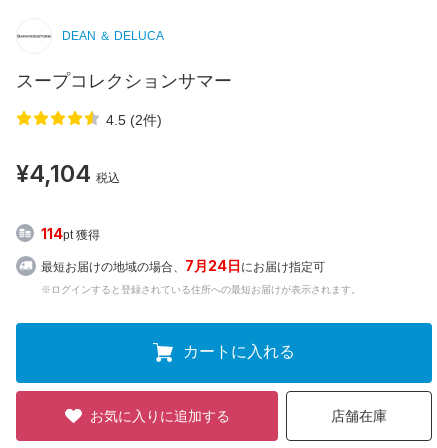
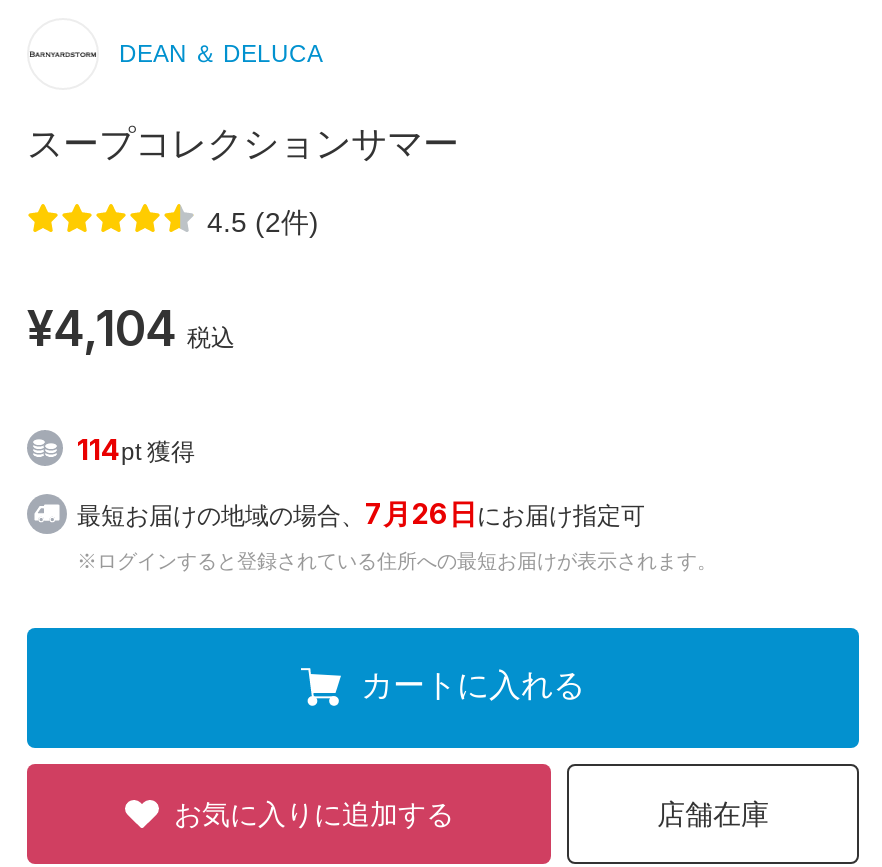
[41,257,325,274] 最短お届けの地域の場合、7月24日にお届け指定可 -> [77,495,645,529] 最短お届けの地域の場合、7月26日にお届け指定可

